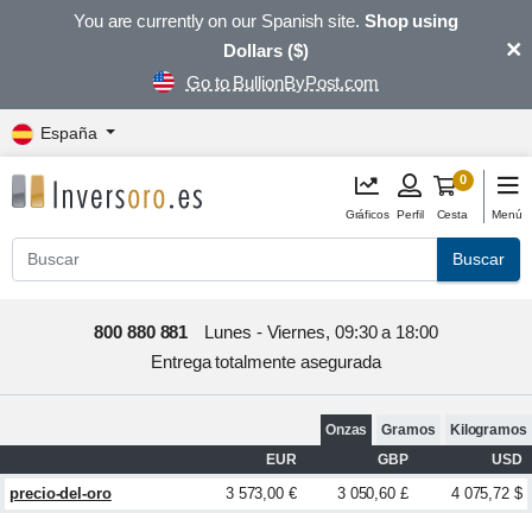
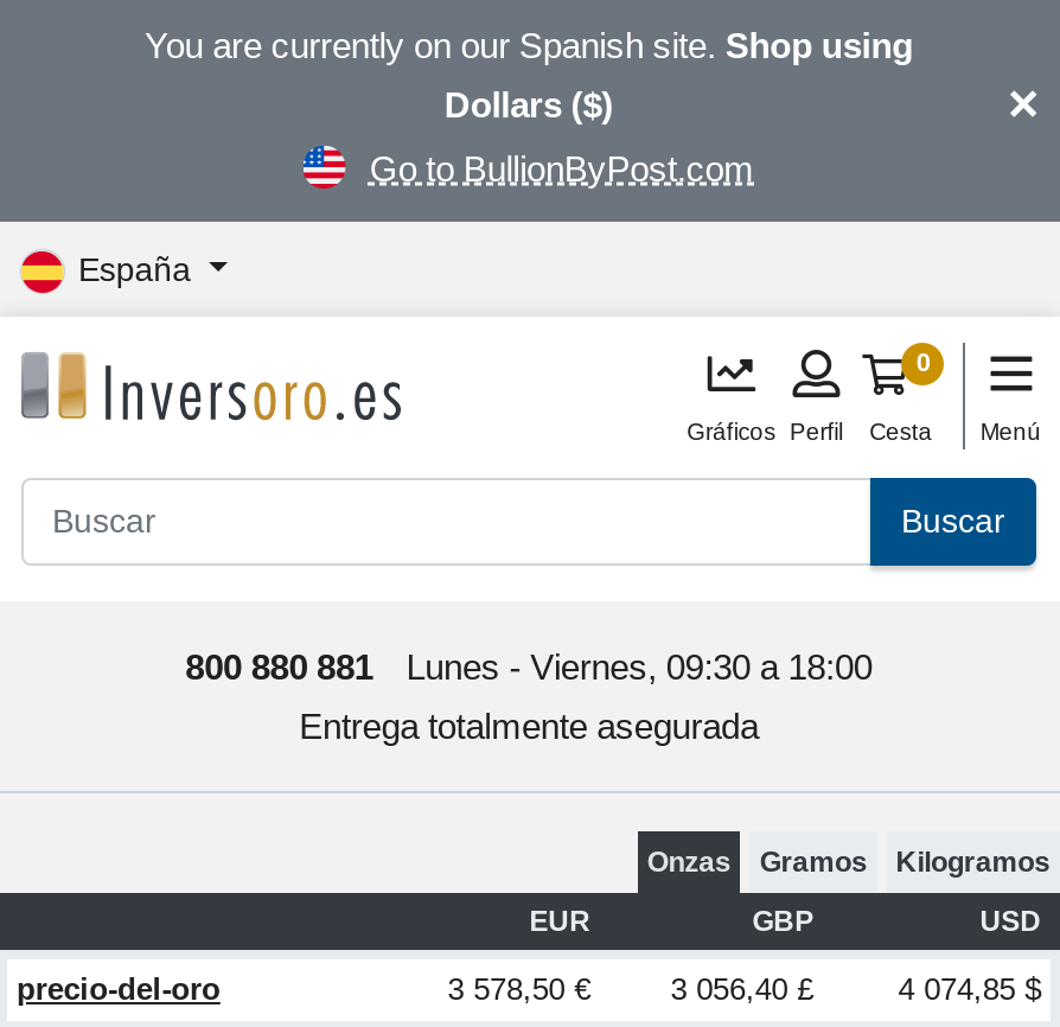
[225,485,297,503] 3 573,00 € -> [448,972,590,1008] 3 578,50 €
[337,485,408,503] 3 050,60 £ -> [671,972,813,1008] 3 056,40 £
[451,485,522,503] 4 075,72 $ -> [898,972,1041,1008] 4 074,85 $

